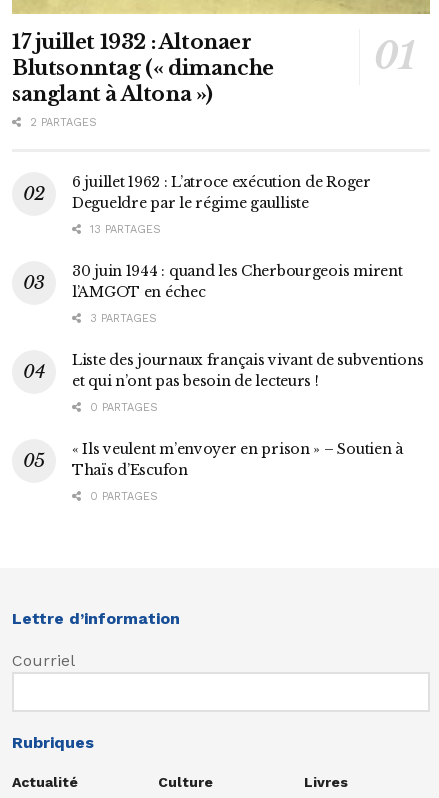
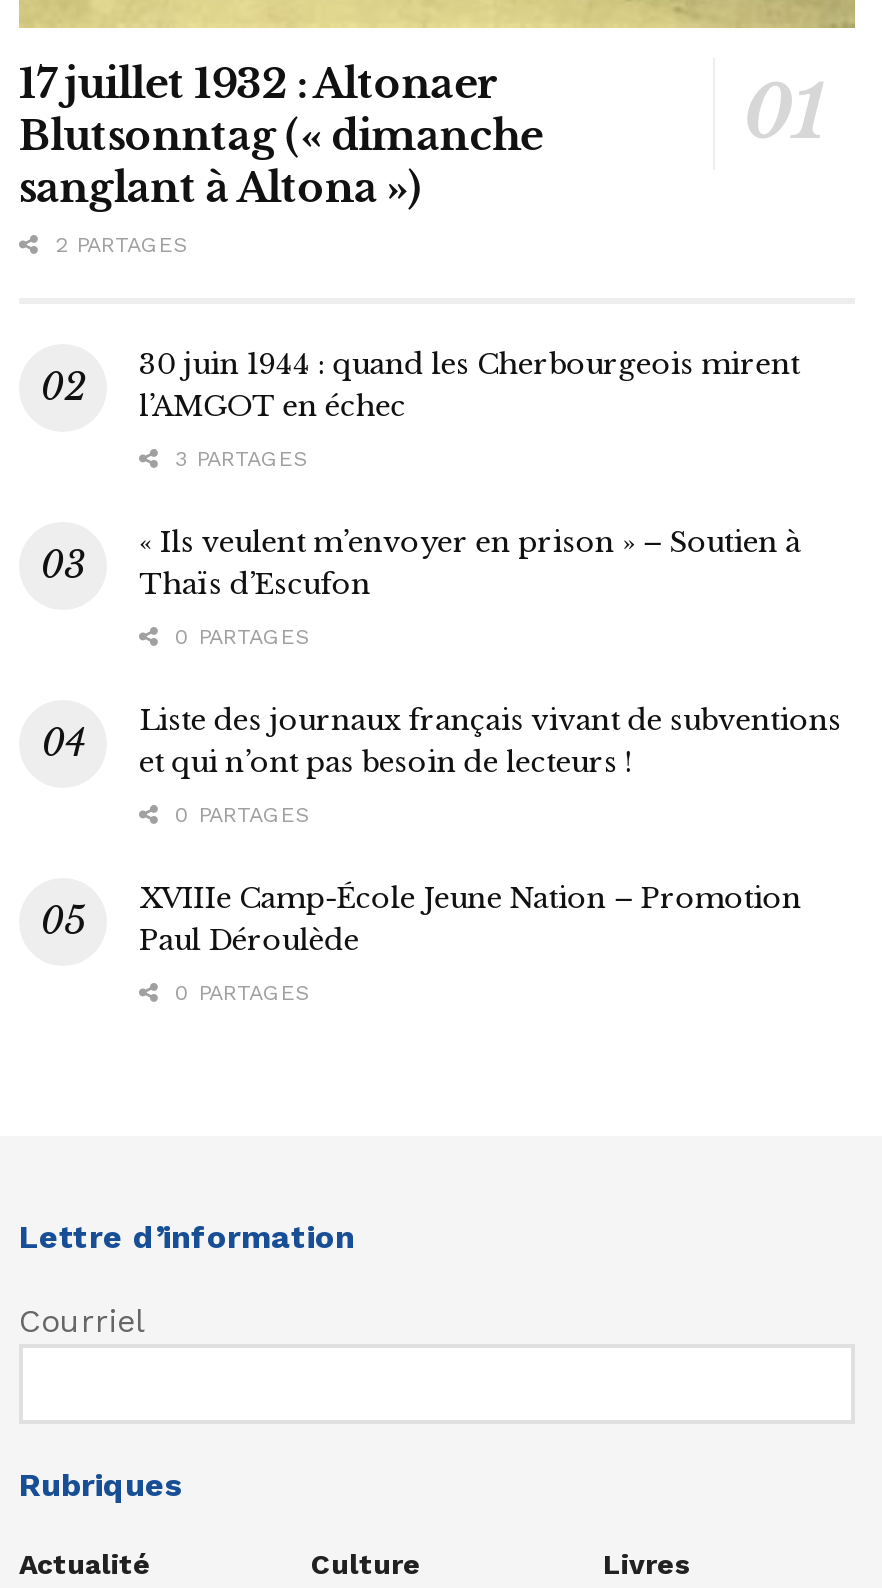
[72,173,371,236] 6 juillet 1962 : L’atroce exécution de Roger | Degueldre par le régime gaulliste | 13 PARTAGES -> none
moved [72,262,402,325] -> [139,346,800,472]: 30 juin 1944 : quand les Cherbourgeois mirent | l’AMGOT en échec | 3 PARTAGES
none -> [167,624,311,650] 0 PARTAGES
none -> [139,880,801,958] XVIIIe Camp-École Jeune Nation – Promotion | Paul Déroulède
moved [72,440,403,479] -> [139,524,801,602]: « Ils veulent m’envoyer en prison » – Soutien à | Thaïs d’Escufon

